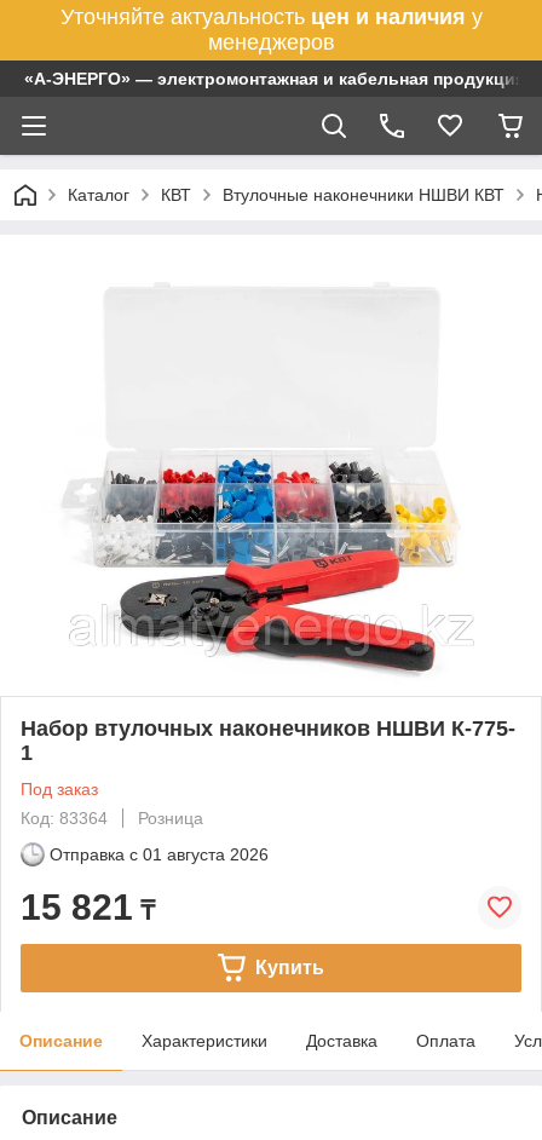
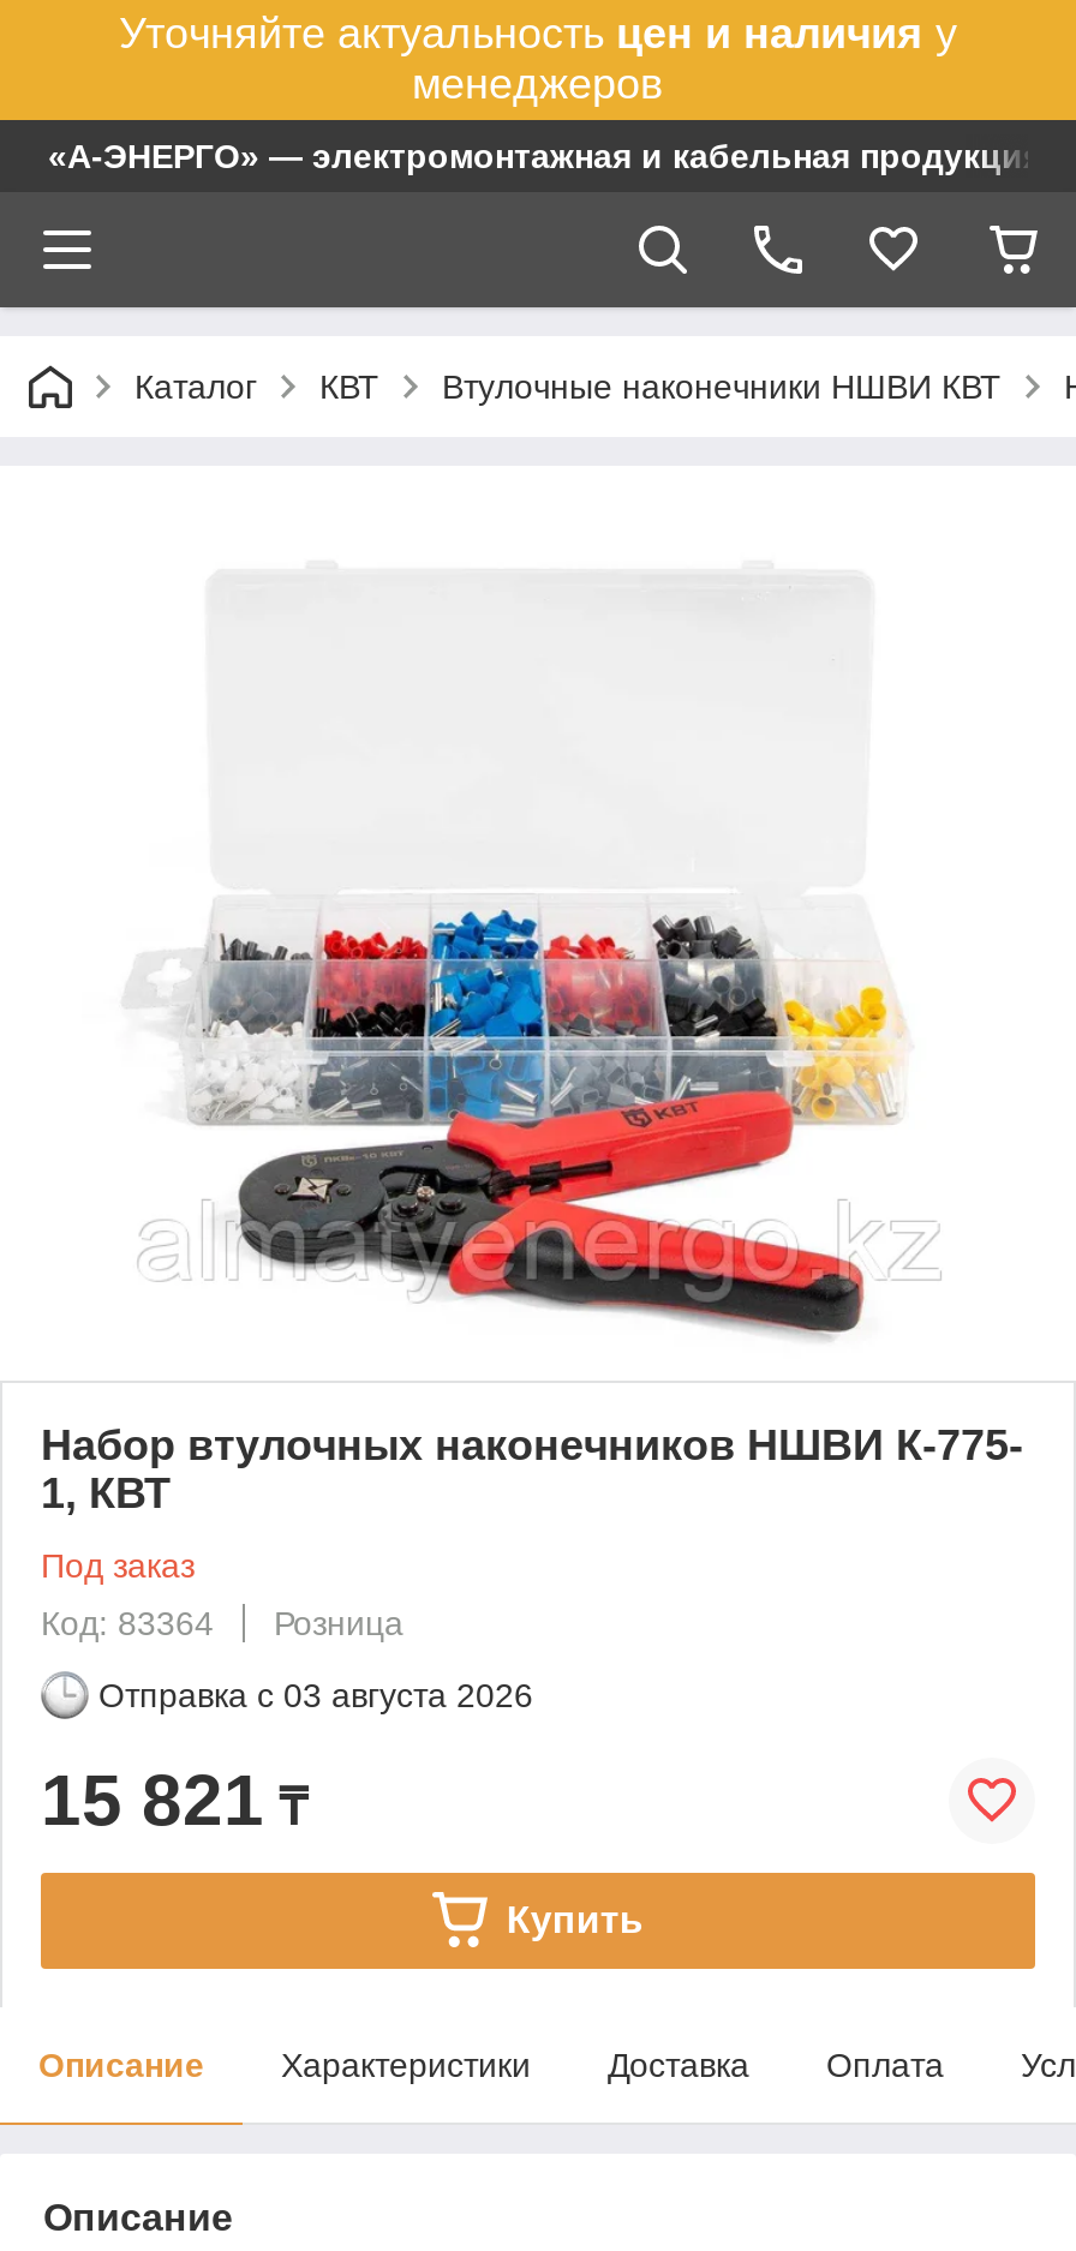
[21,740,33,765] 1 -> [41,1469,171,1517] 1, КВТ
[50,844,269,864] Отправка с 01 августа 2026 -> [98,1675,533,1714] Отправка с 03 августа 2026

